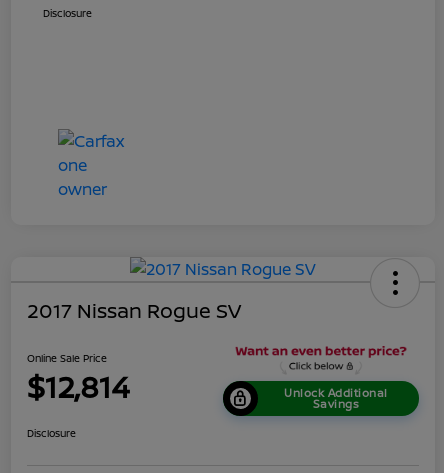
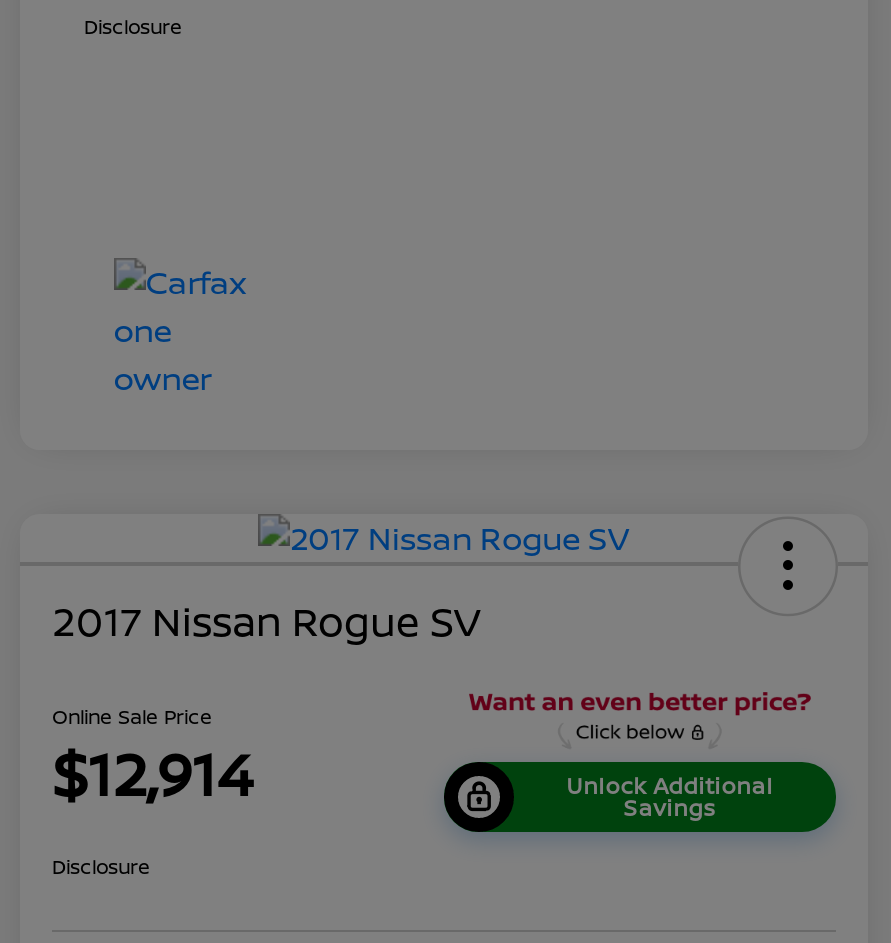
[27,366,129,407] $12,814 -> [52,732,252,814] $12,914

